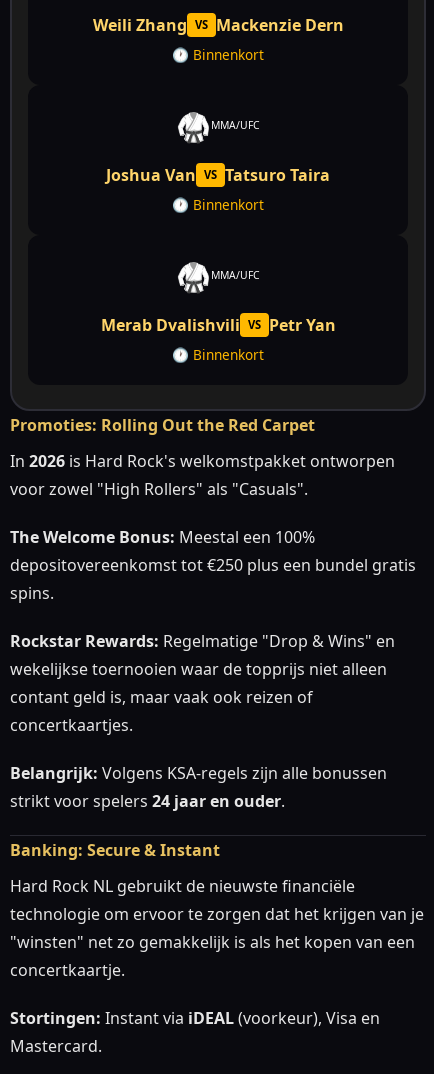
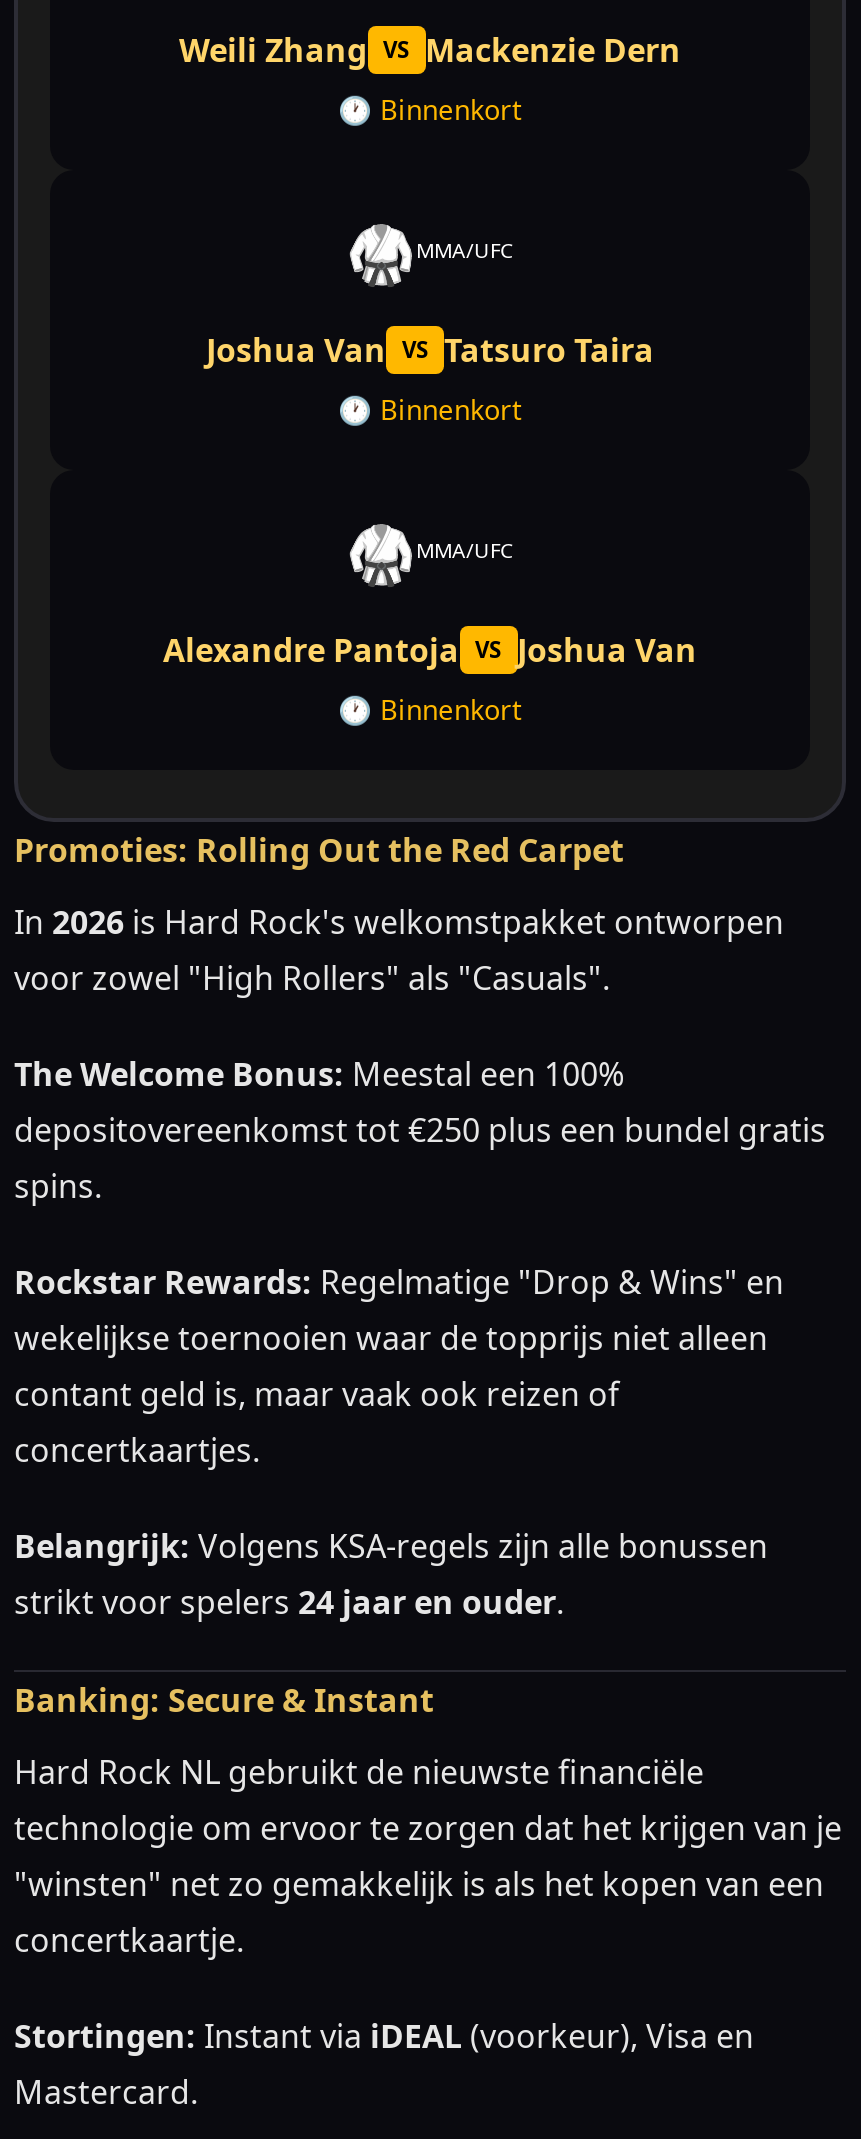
[100,314,335,336] Merab Dvalishvili VS Petr Yan -> [163,628,697,672] Alexandre Pantoja VS Joshua Van

